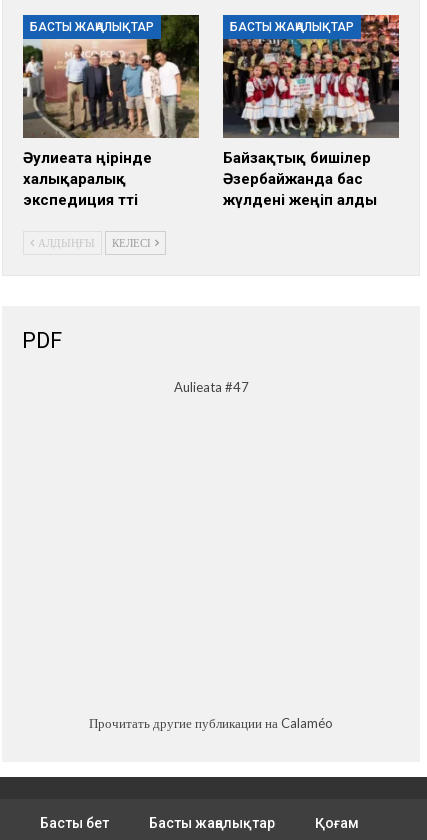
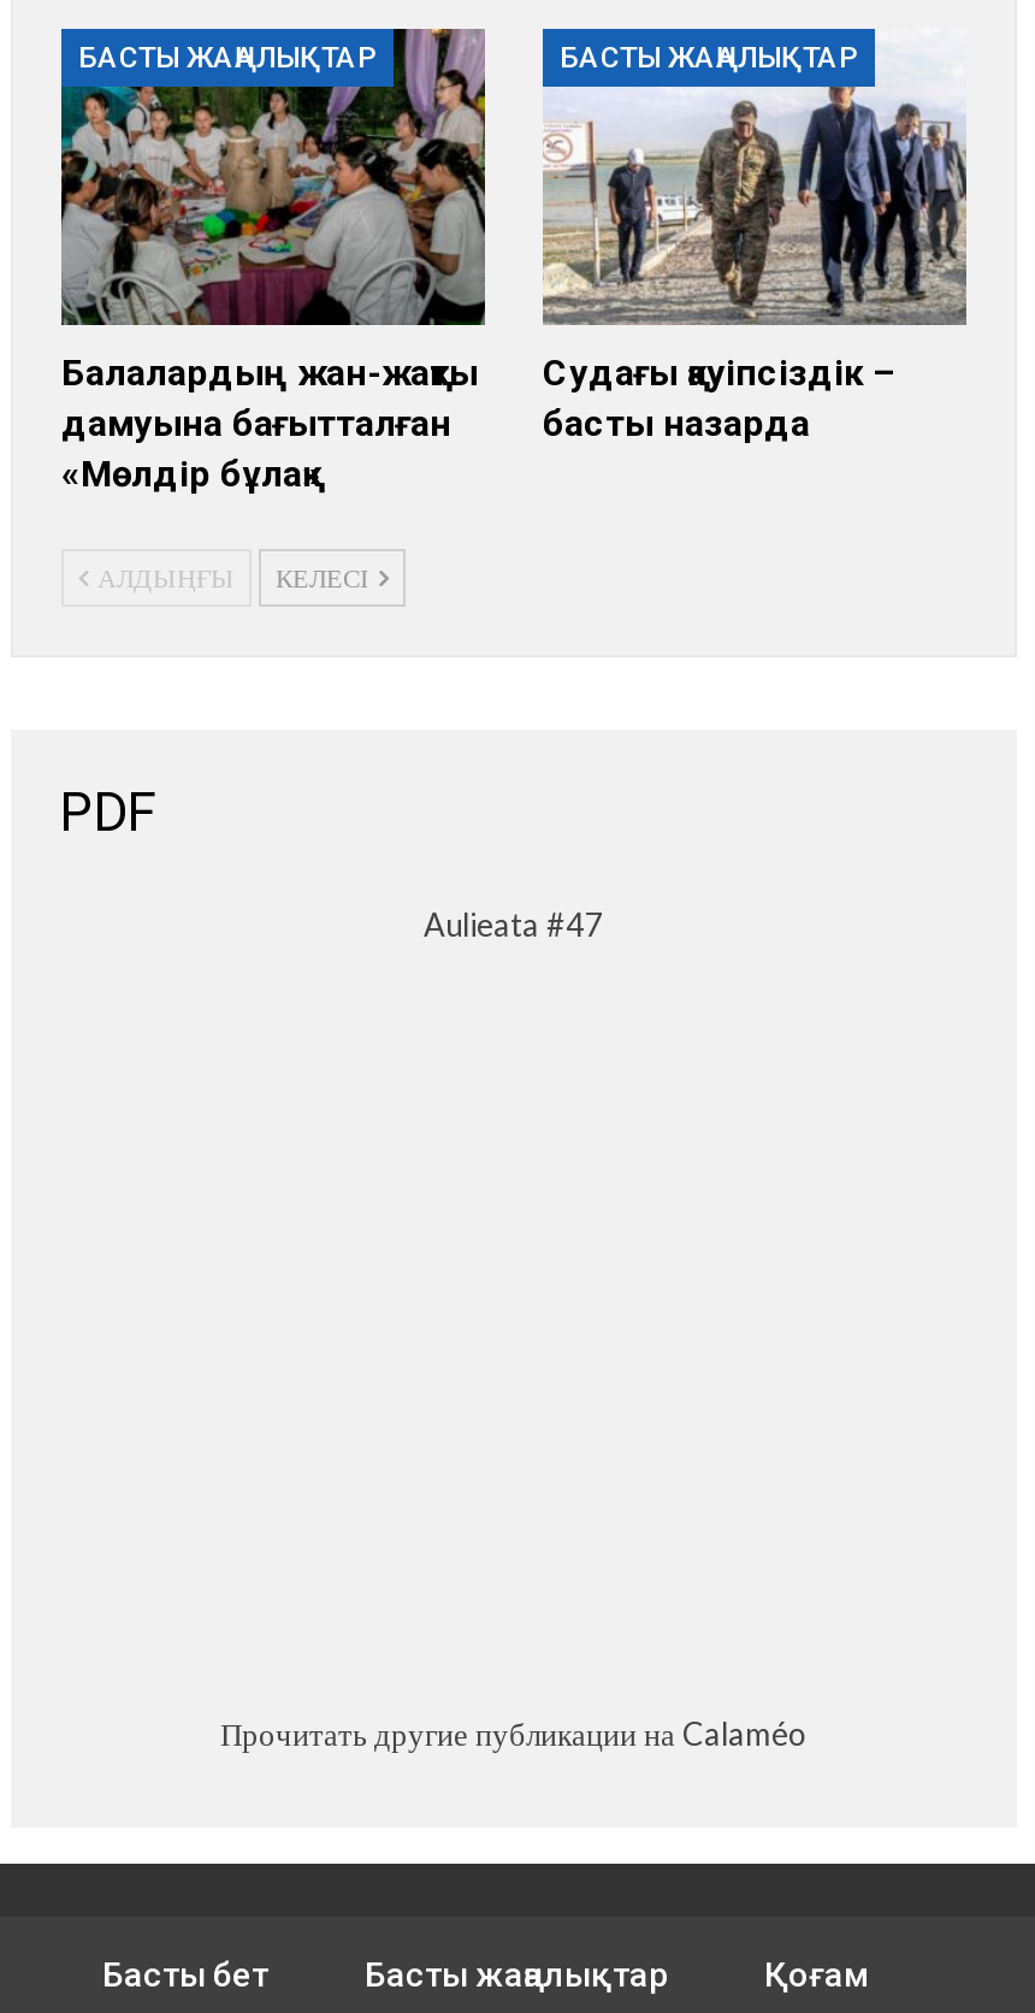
[22,14,200,209] [image] | Әулиеата өңірінде | халықаралық | экспедиция өтті -> [59,26,487,497] [image] | Балалардың жан-жақты | дамуына бағытталған | «Мөлдір бұлақ»
[222,14,400,209] [image] | Байзақтық бишілер | Әзербайжанда бас | жүлдені жеңіп алды -> [543,29,966,446] [image] | Судағы қауіпсіздік – | басты назарда

